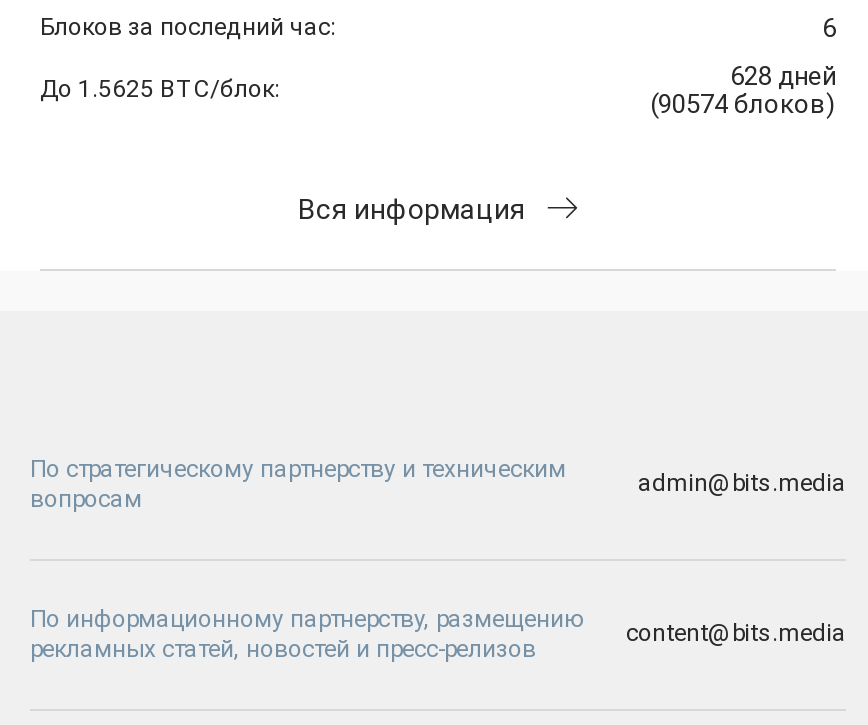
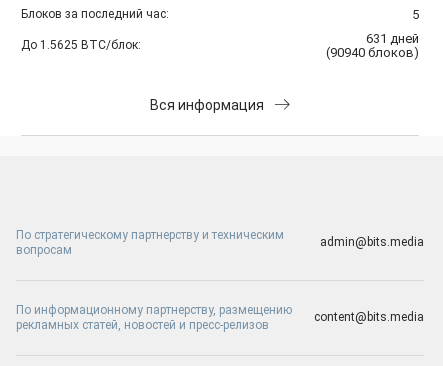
[822,12,836,42] 6 -> [412,6,419,21] 5
[730,60,836,90] 628 дней -> [366,30,419,45] 631 дней
[650,88,836,118] (90574 блоков) -> [326,44,419,59] (90940 блоков)

